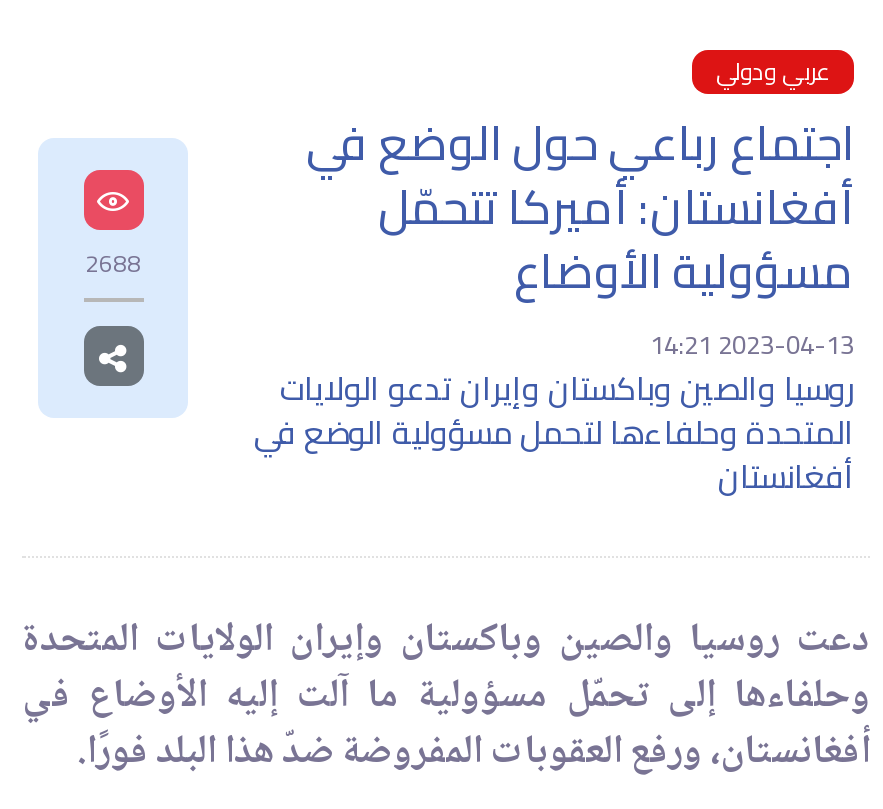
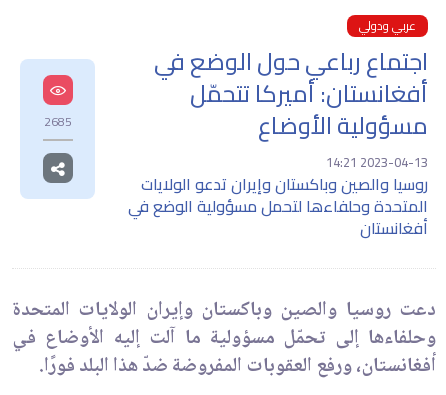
[85,241,141,287] 2688 -> [43,110,71,133] 2685

